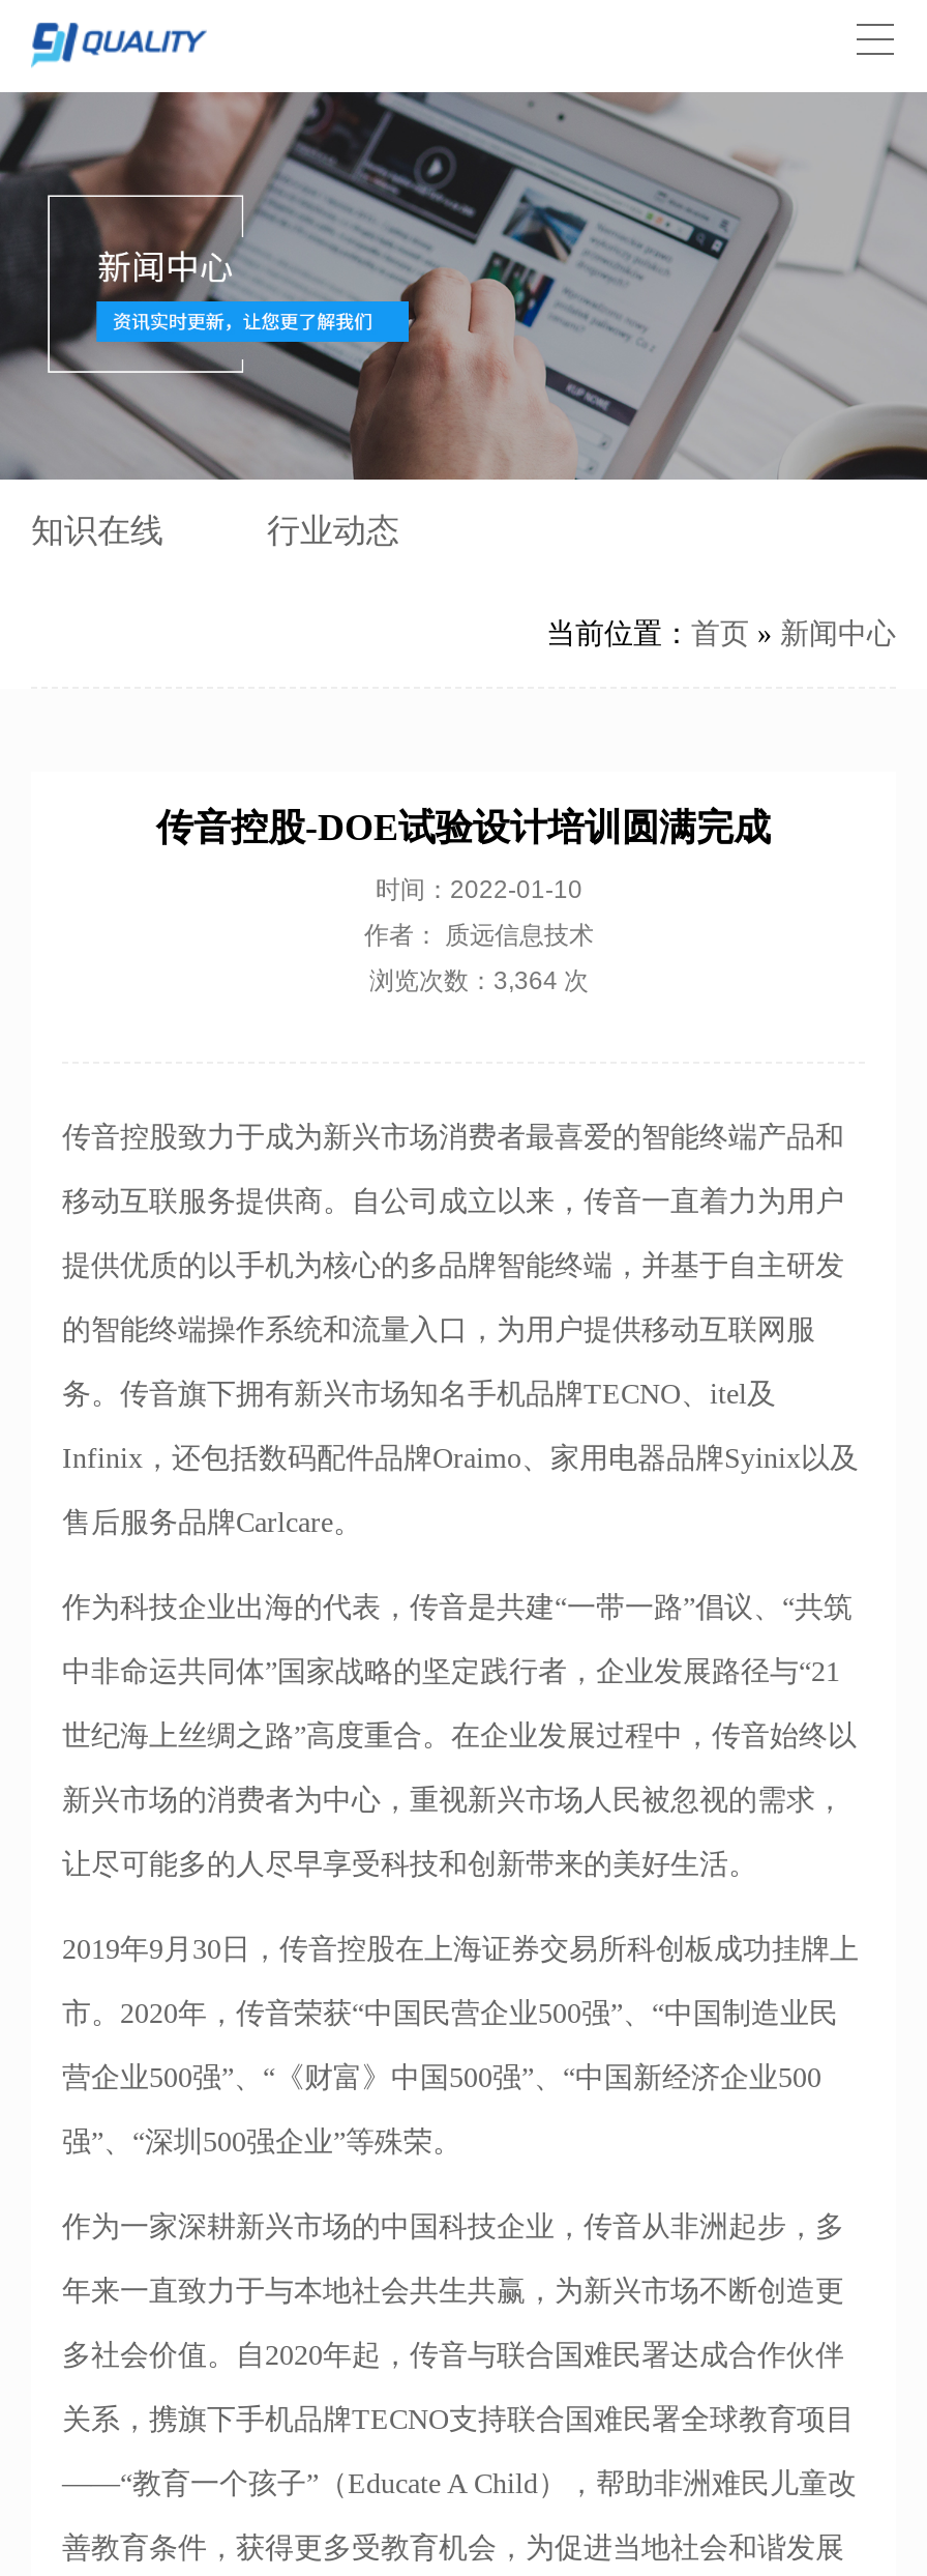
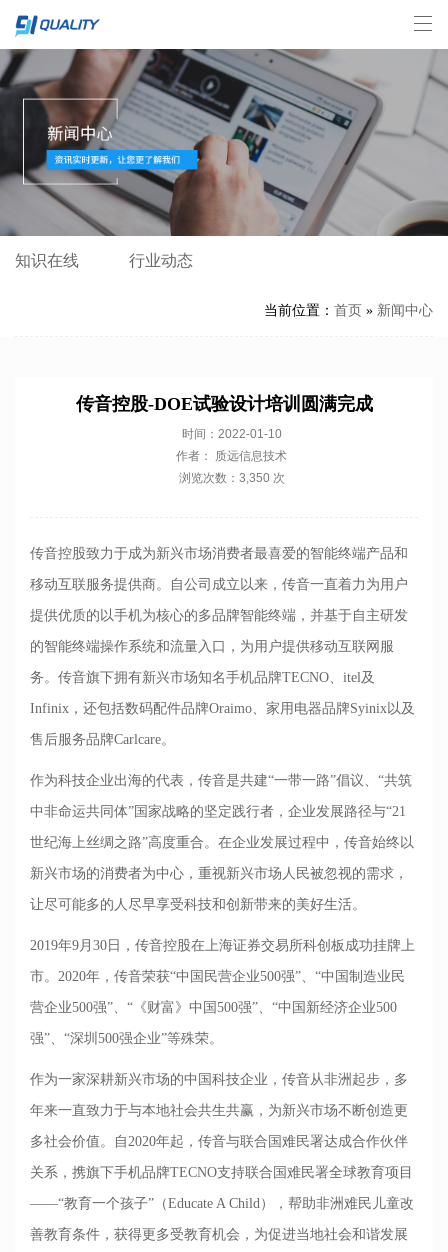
[369,966,589,995] 浏览次数：3,364 次 -> [178,471,284,485] 浏览次数：3,350 次

